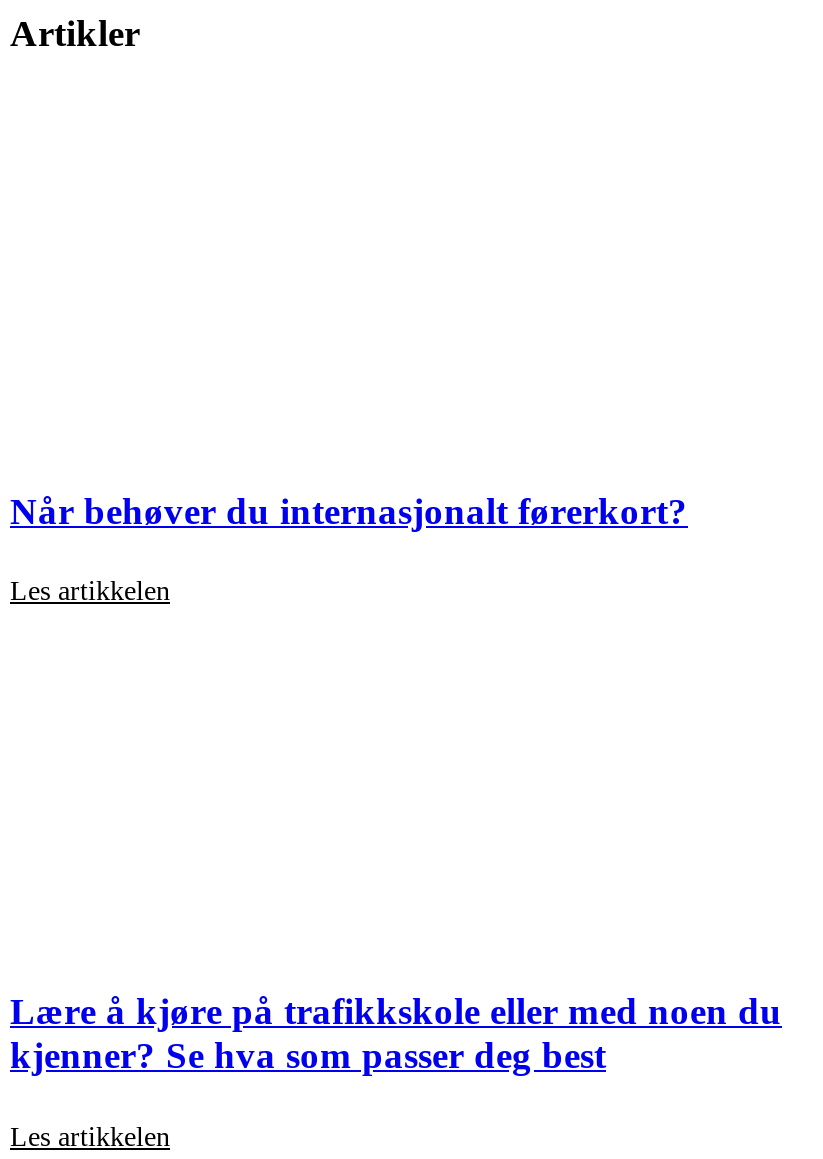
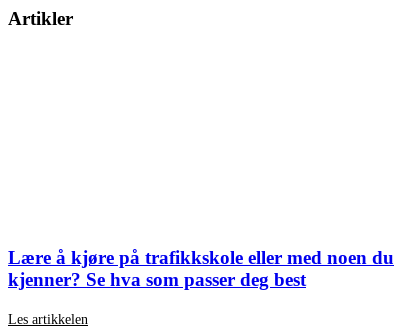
[10,489,688,607] Når behøver du internasjonalt førerkort? | Les artikkelen -> none

